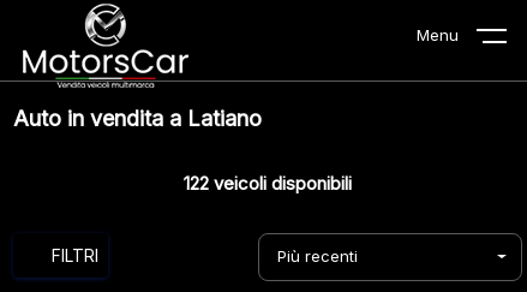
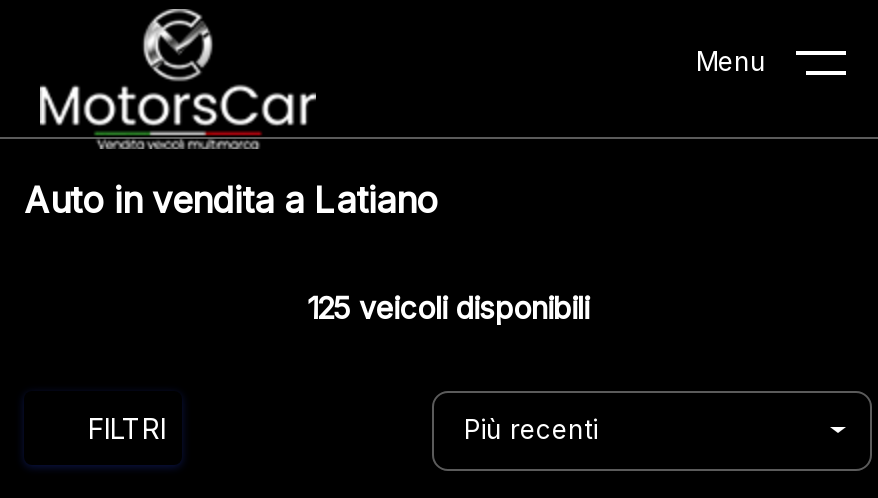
[184,172,352,195] 122 veicoli disponibili -> [307,289,589,327] 125 veicoli disponibili

